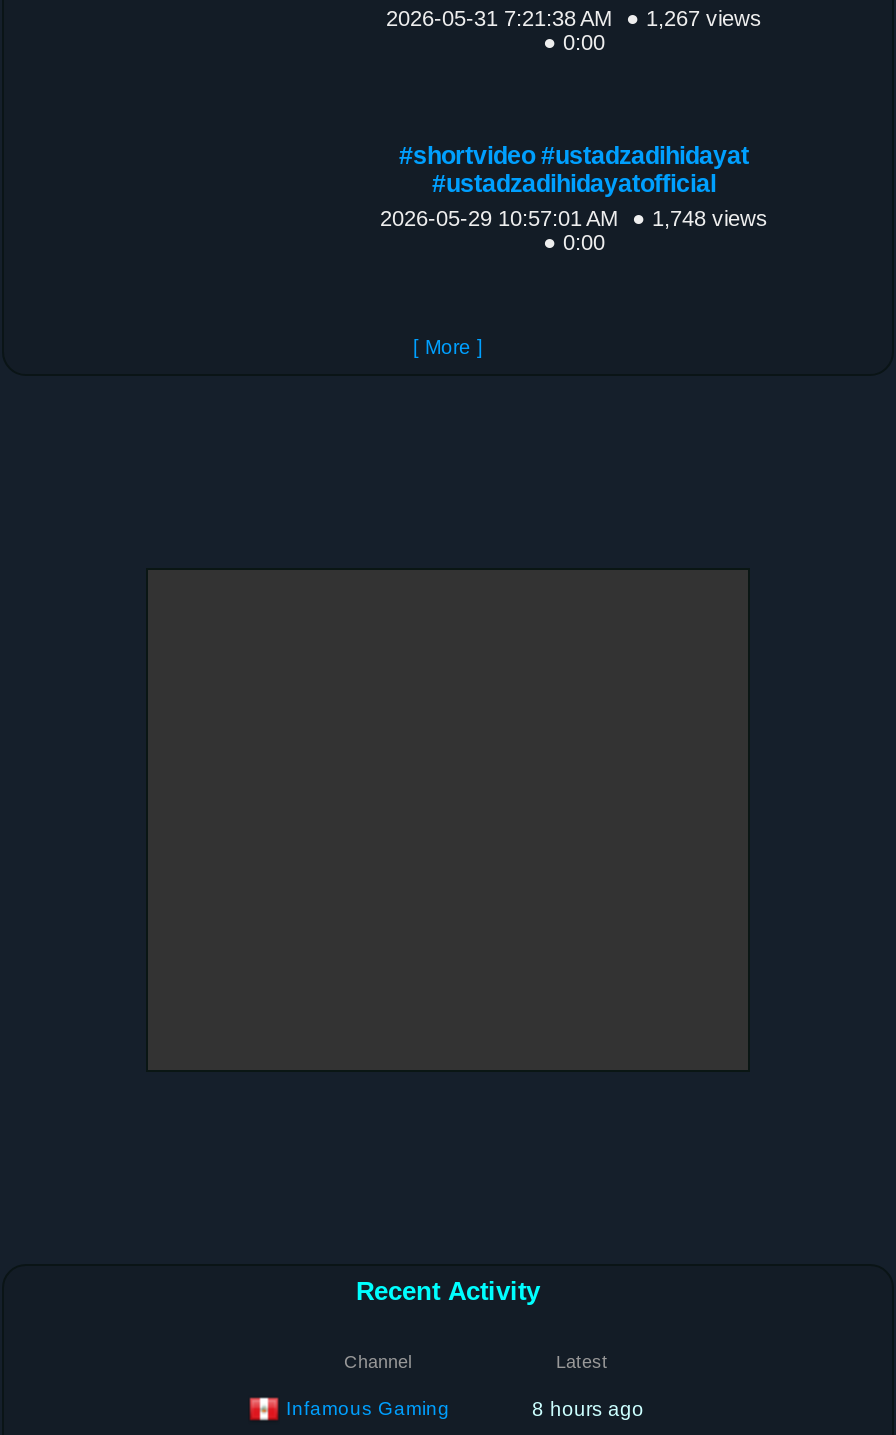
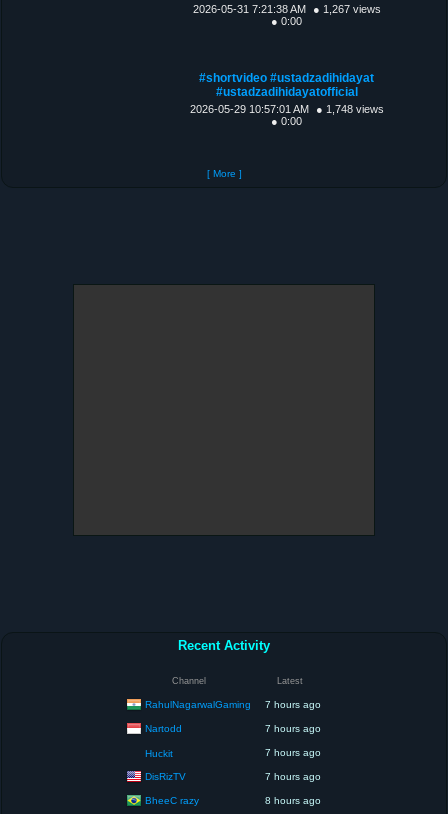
[286,1396,450,1418] Infamous Gaming -> [144,698,320,805] RahulNagarwalGaming | 7 hours ago | Nartodd | 7 hours ago | Huckit | 7 hours ago | DisRizTV | 7 hours ago | BheeC razy

